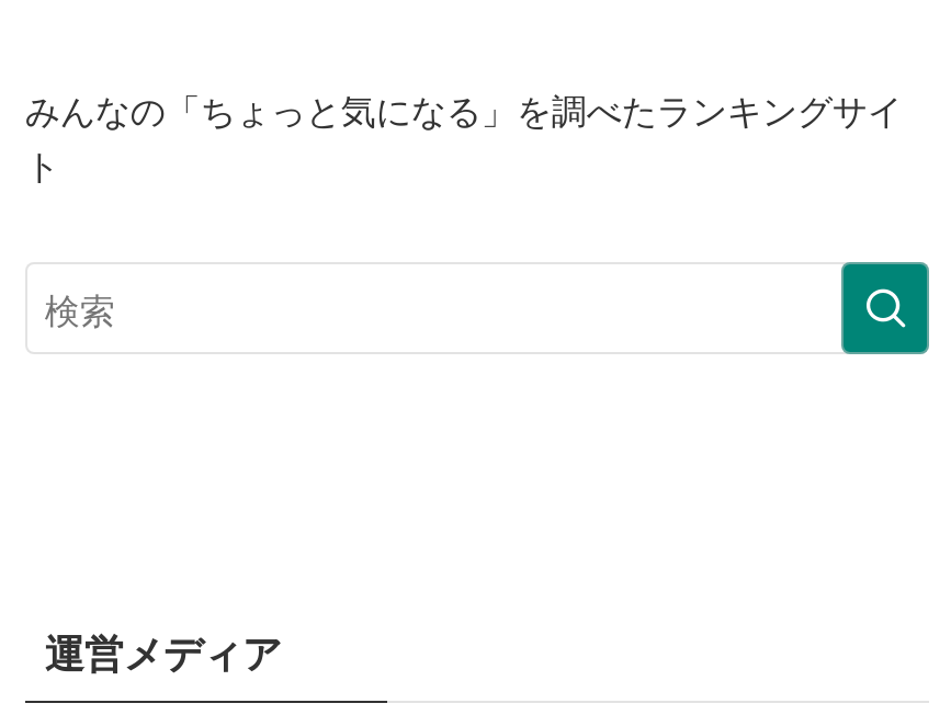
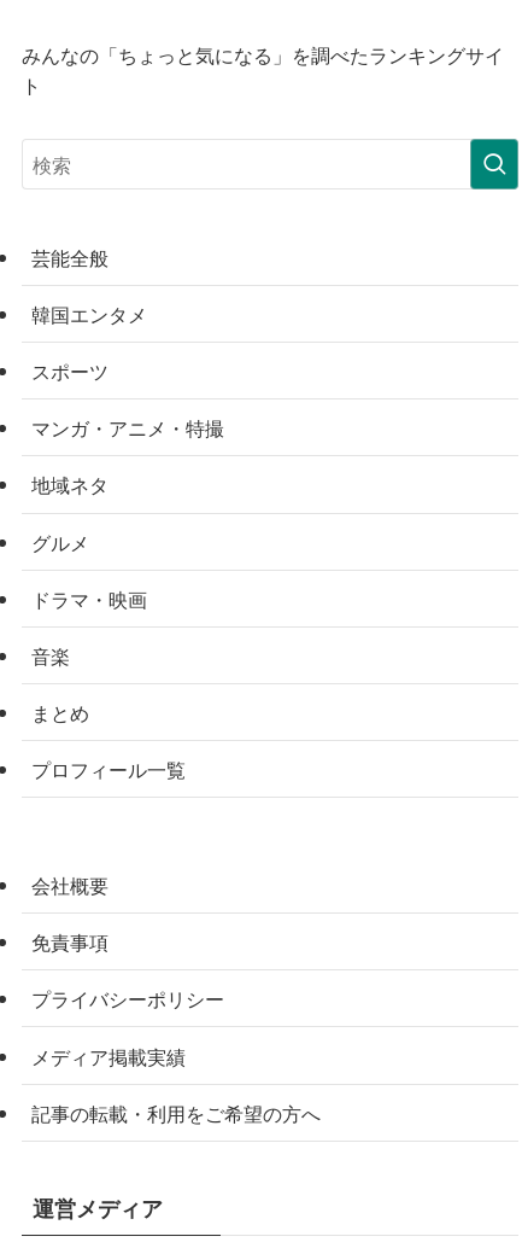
none -> [31,242,224,784] 芸能全般 | 韓国エンタメ | スポーツ | マンガ・アニメ・特撮 | 地域ネタ | グルメ | ドラマ・映画 | 音楽 | まとめ | プロフィール一覧
none -> [31,870,321,1127] 会社概要 | 免責事項 | プライバシーポリシー | メディア掲載実績 | 記事の転載・利用をご希望の方へ

